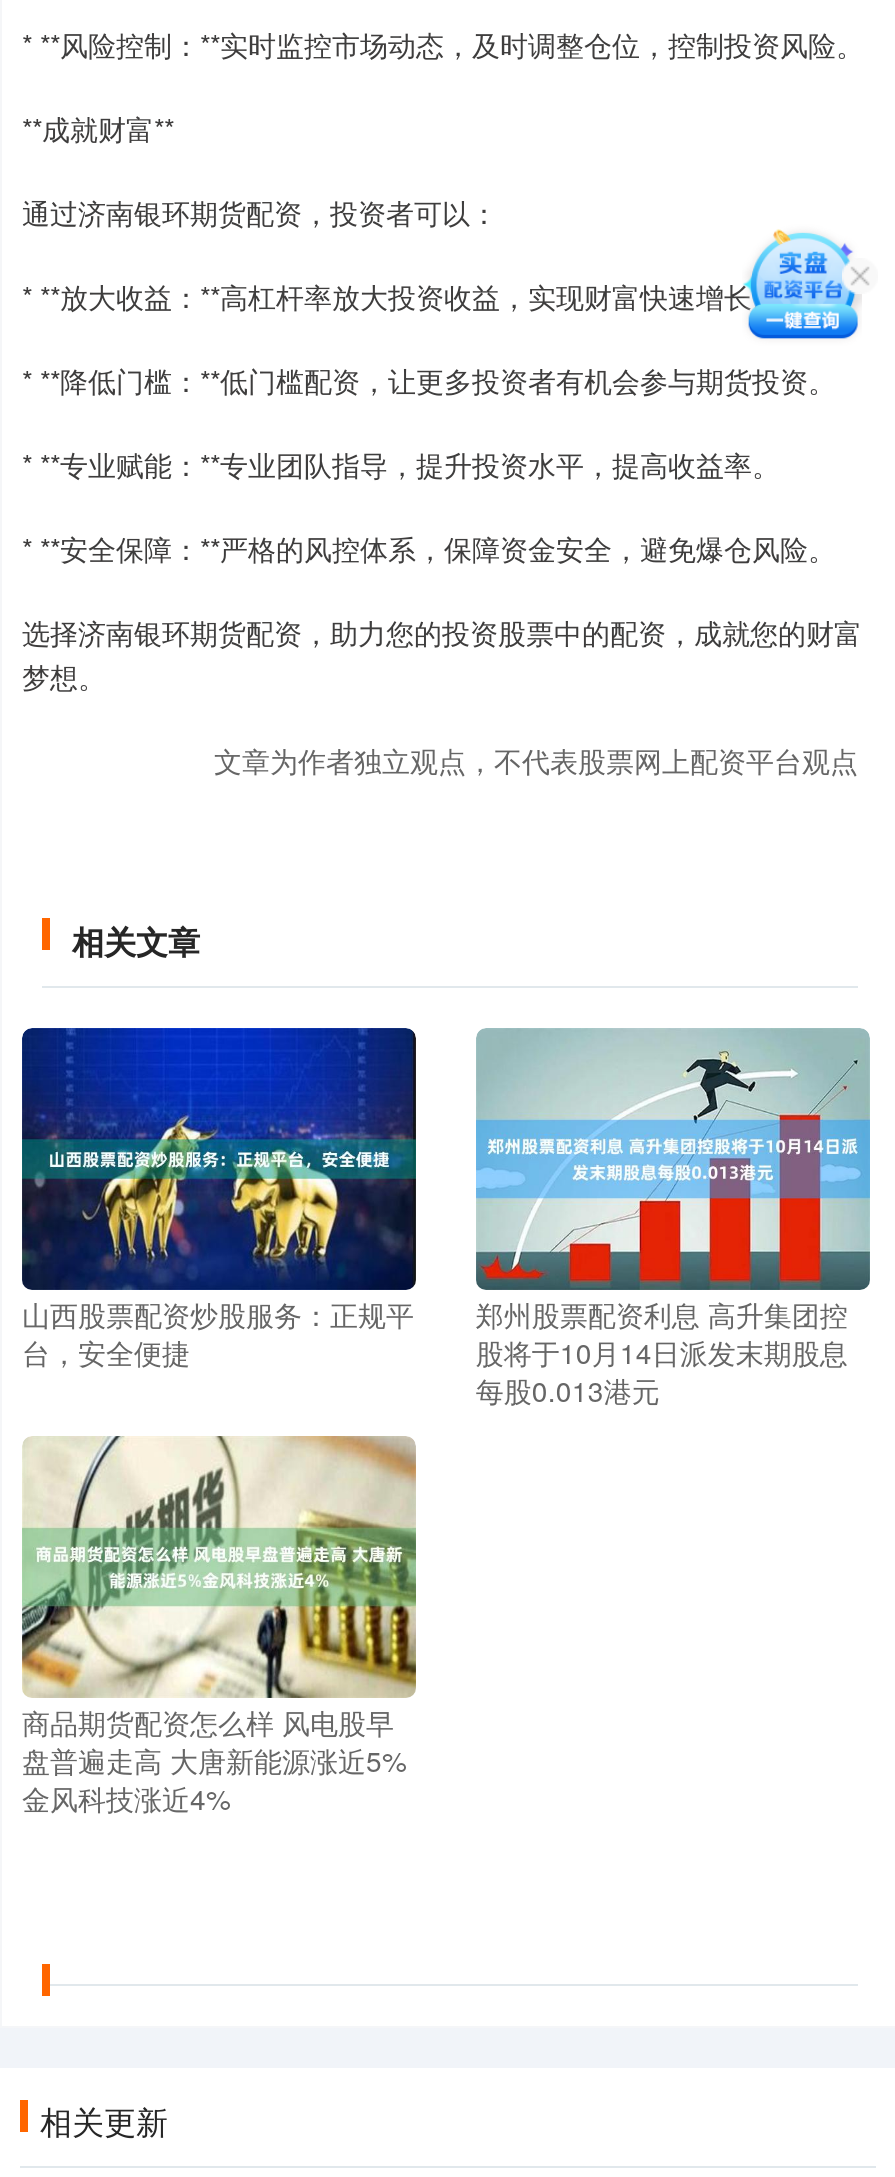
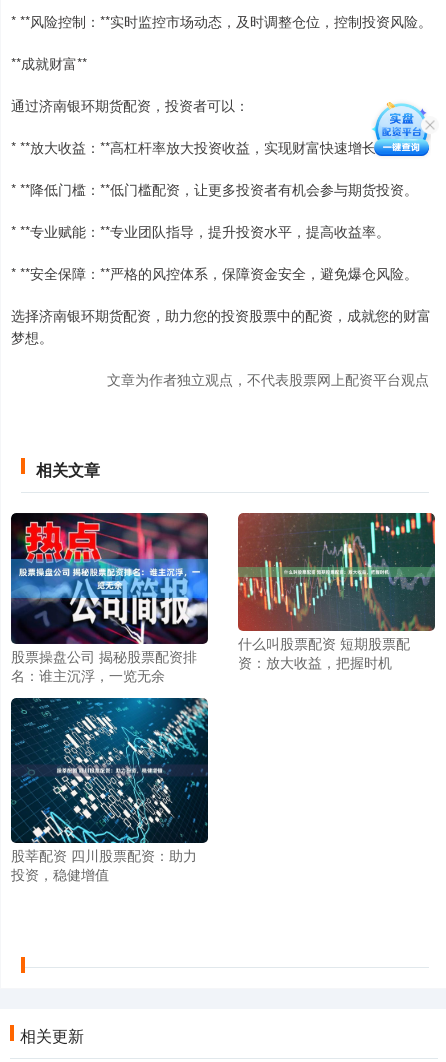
[746,208,862,340] [image] -> [372,101,433,168] [image]
[22,1026,418,1372] [image] | 山西股票配资炒股服务：正规平 | 台，安全便捷 -> [10,512,209,685] [image] | 股票操盘公司 揭秘股票配资排 | 名：谁主沉浮，一览无余
[474,1028,872,1410] [image] | 郑州股票配资利息 高升集团控 | 股将于10月14日派发末期股息 | 每股0.013港元 -> [237,512,436,672] [image] | 什么叫股票配资 短期股票配 | 资：放大收益，把握时机
[20,1434,418,1818] [image] | 商品期货配资怎么样 风电股早 | 盘普遍走高 大唐新能源涨近5% | 金风科技涨近4% -> [10,697,209,884] [image] | 股莘配资 四川股票配资：助力 | 投资，稳健增值

